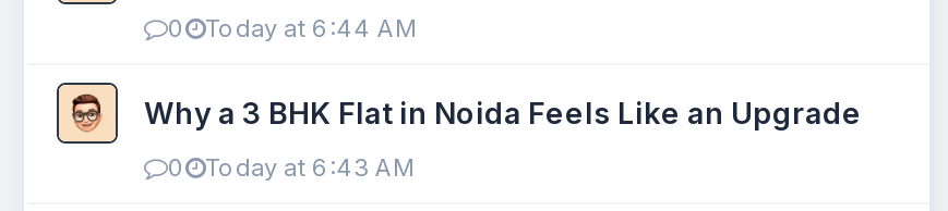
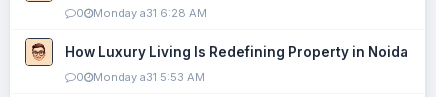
[168,13,417,44] 0 Today at 6:44 AM -> [76,6,207,20] 0 Monday a31 6:28 AM
[144,96,862,131] Why a 3 BHK Flat in Noida Feels Like an Upgrade -> [65,44,408,60] How Luxury Living Is Redefining Property in Noida
[168,152,415,183] 0 Today at 6:43 AM -> [76,70,205,84] 0 Monday a31 5:53 AM

